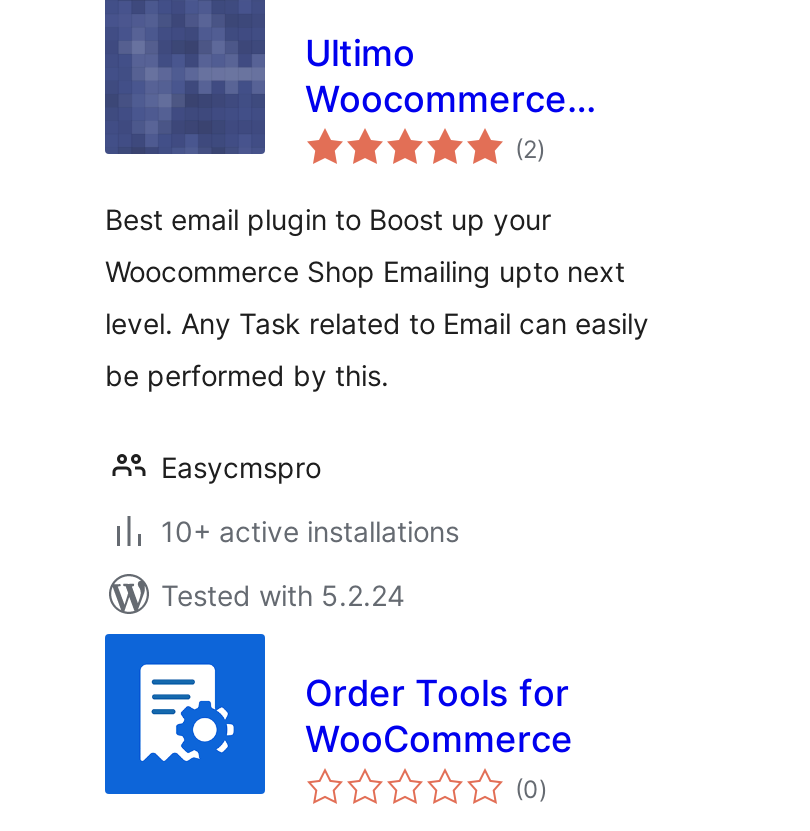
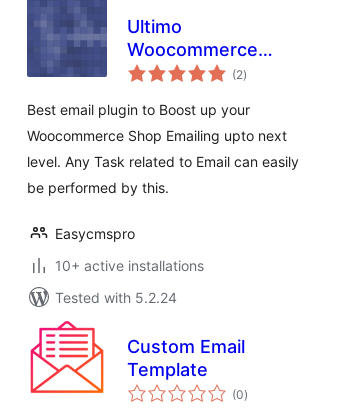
[103,632,573,796] [image] | Order Tools for | WooCommerce -> [27,317,245,397] [image] | Custom Email | Template

